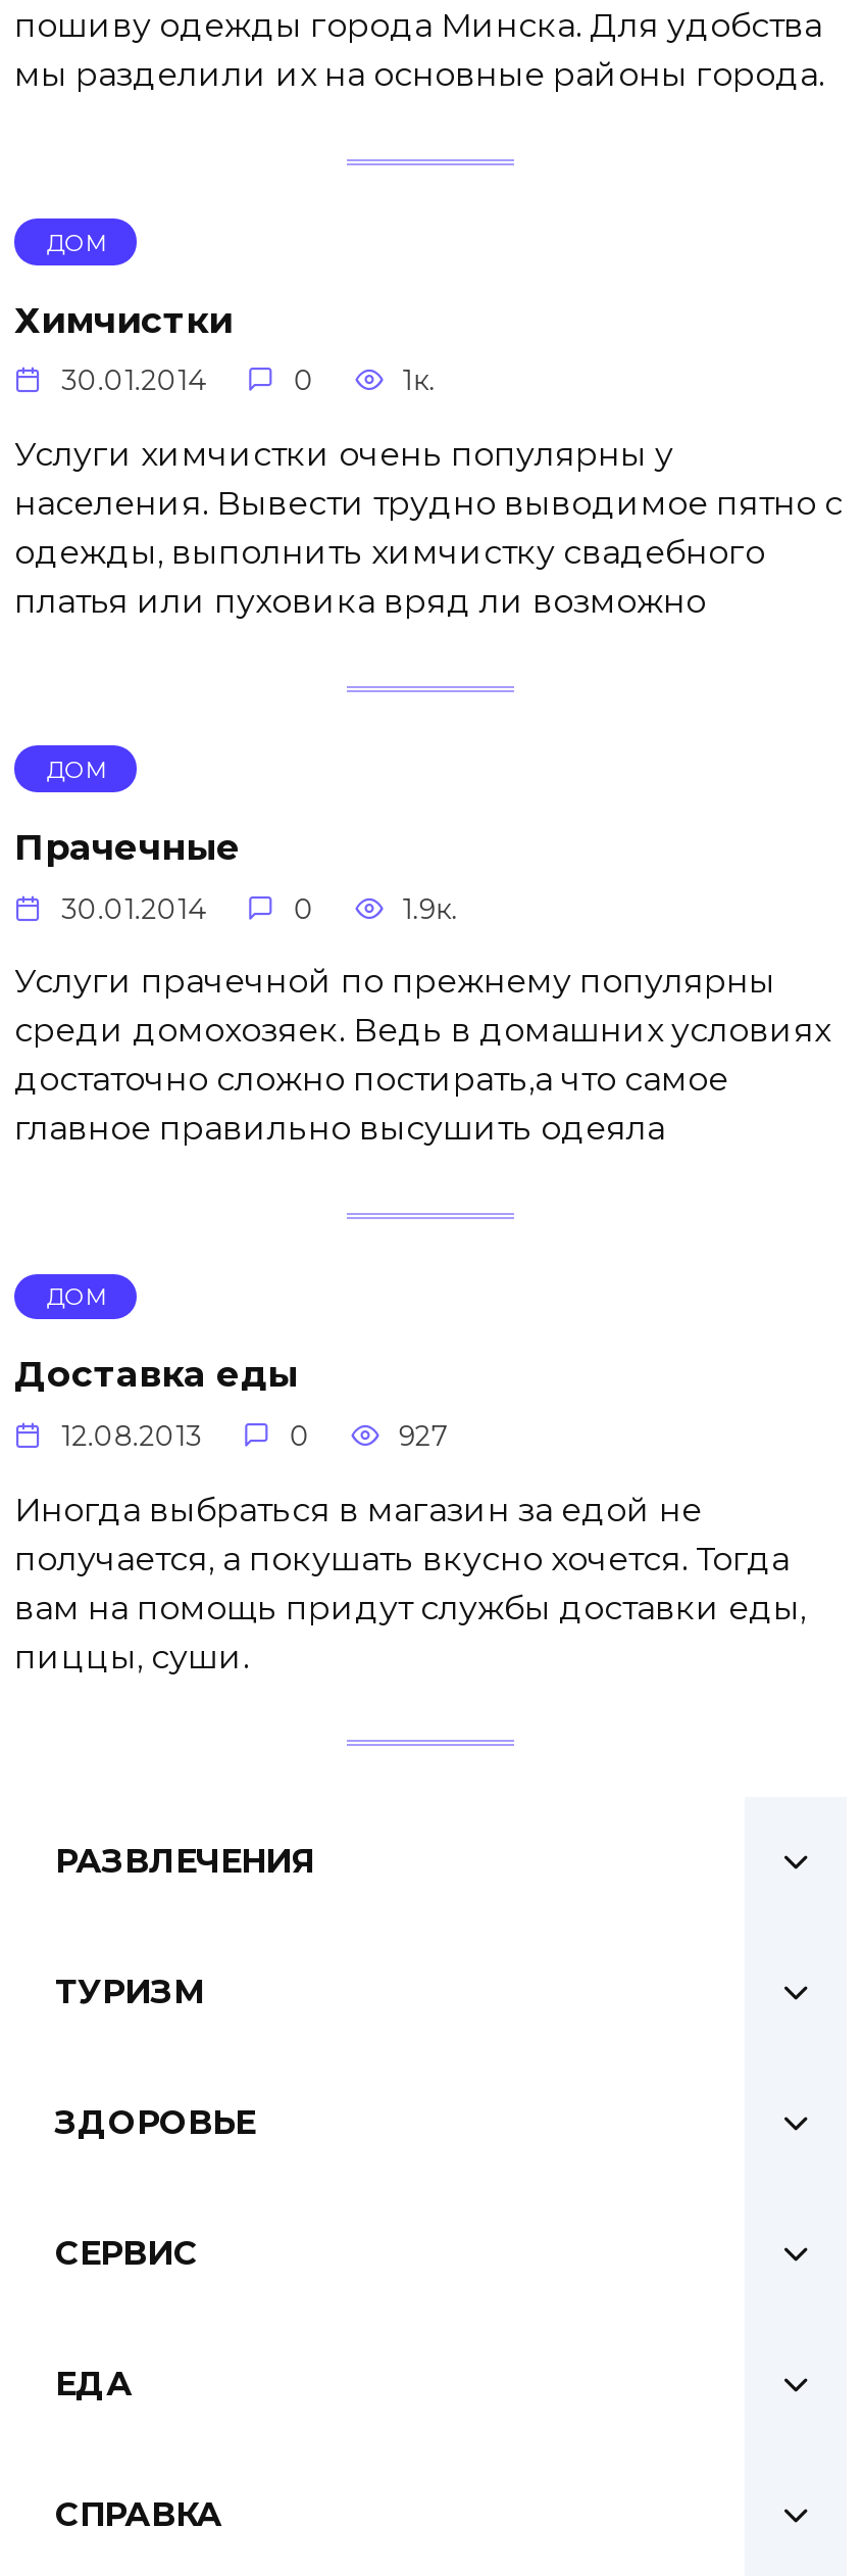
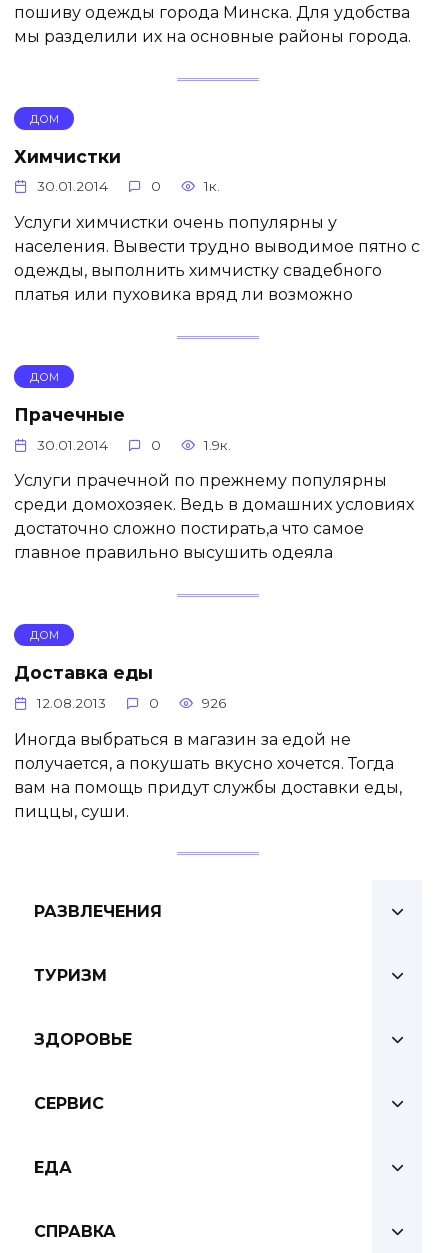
[398,1419,447,1451] 927 -> [202,695,226,711] 926

